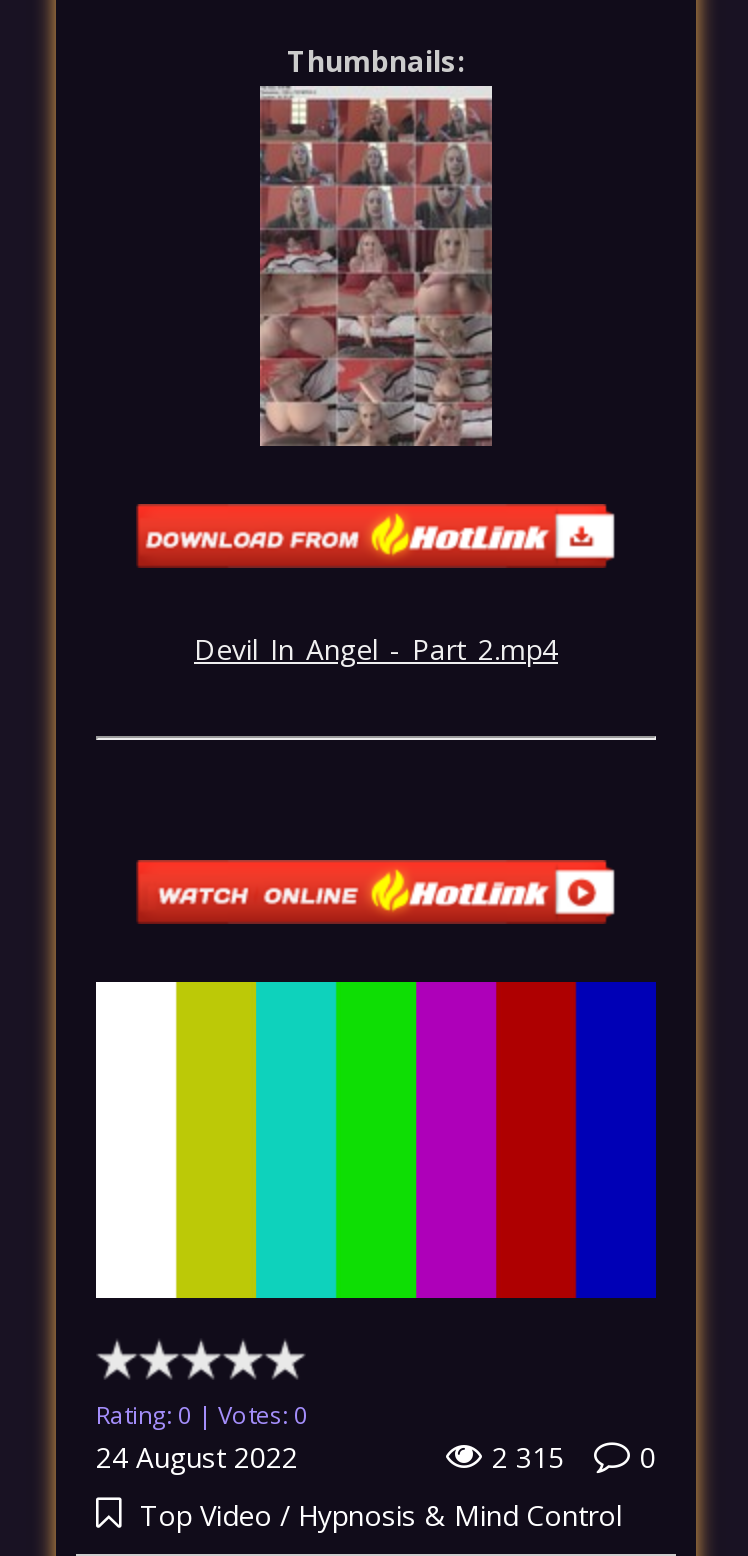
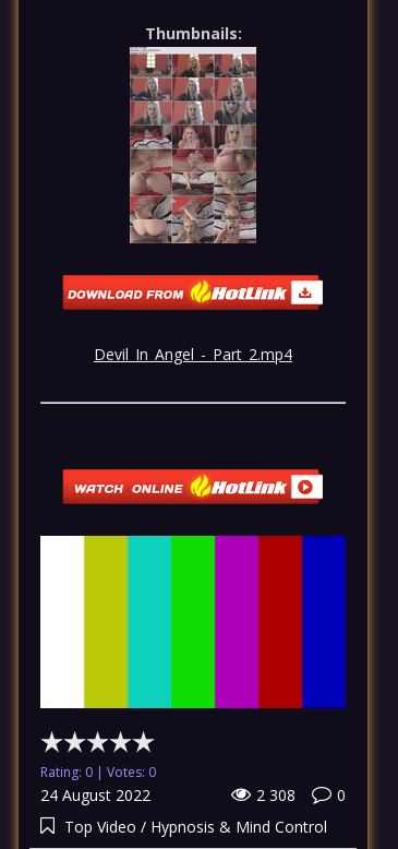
[492,1437,656,1475] 2 315 0 -> [256,784,346,805] 2 308 0

